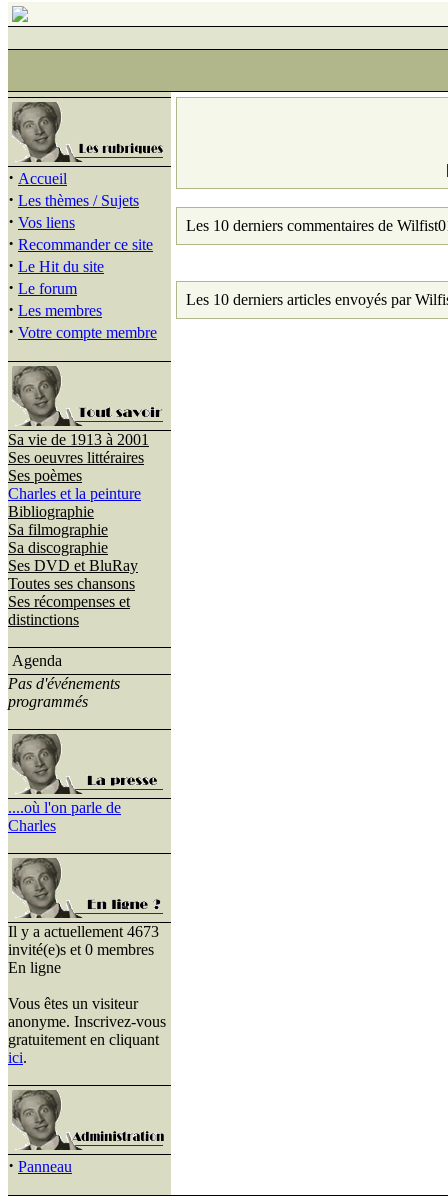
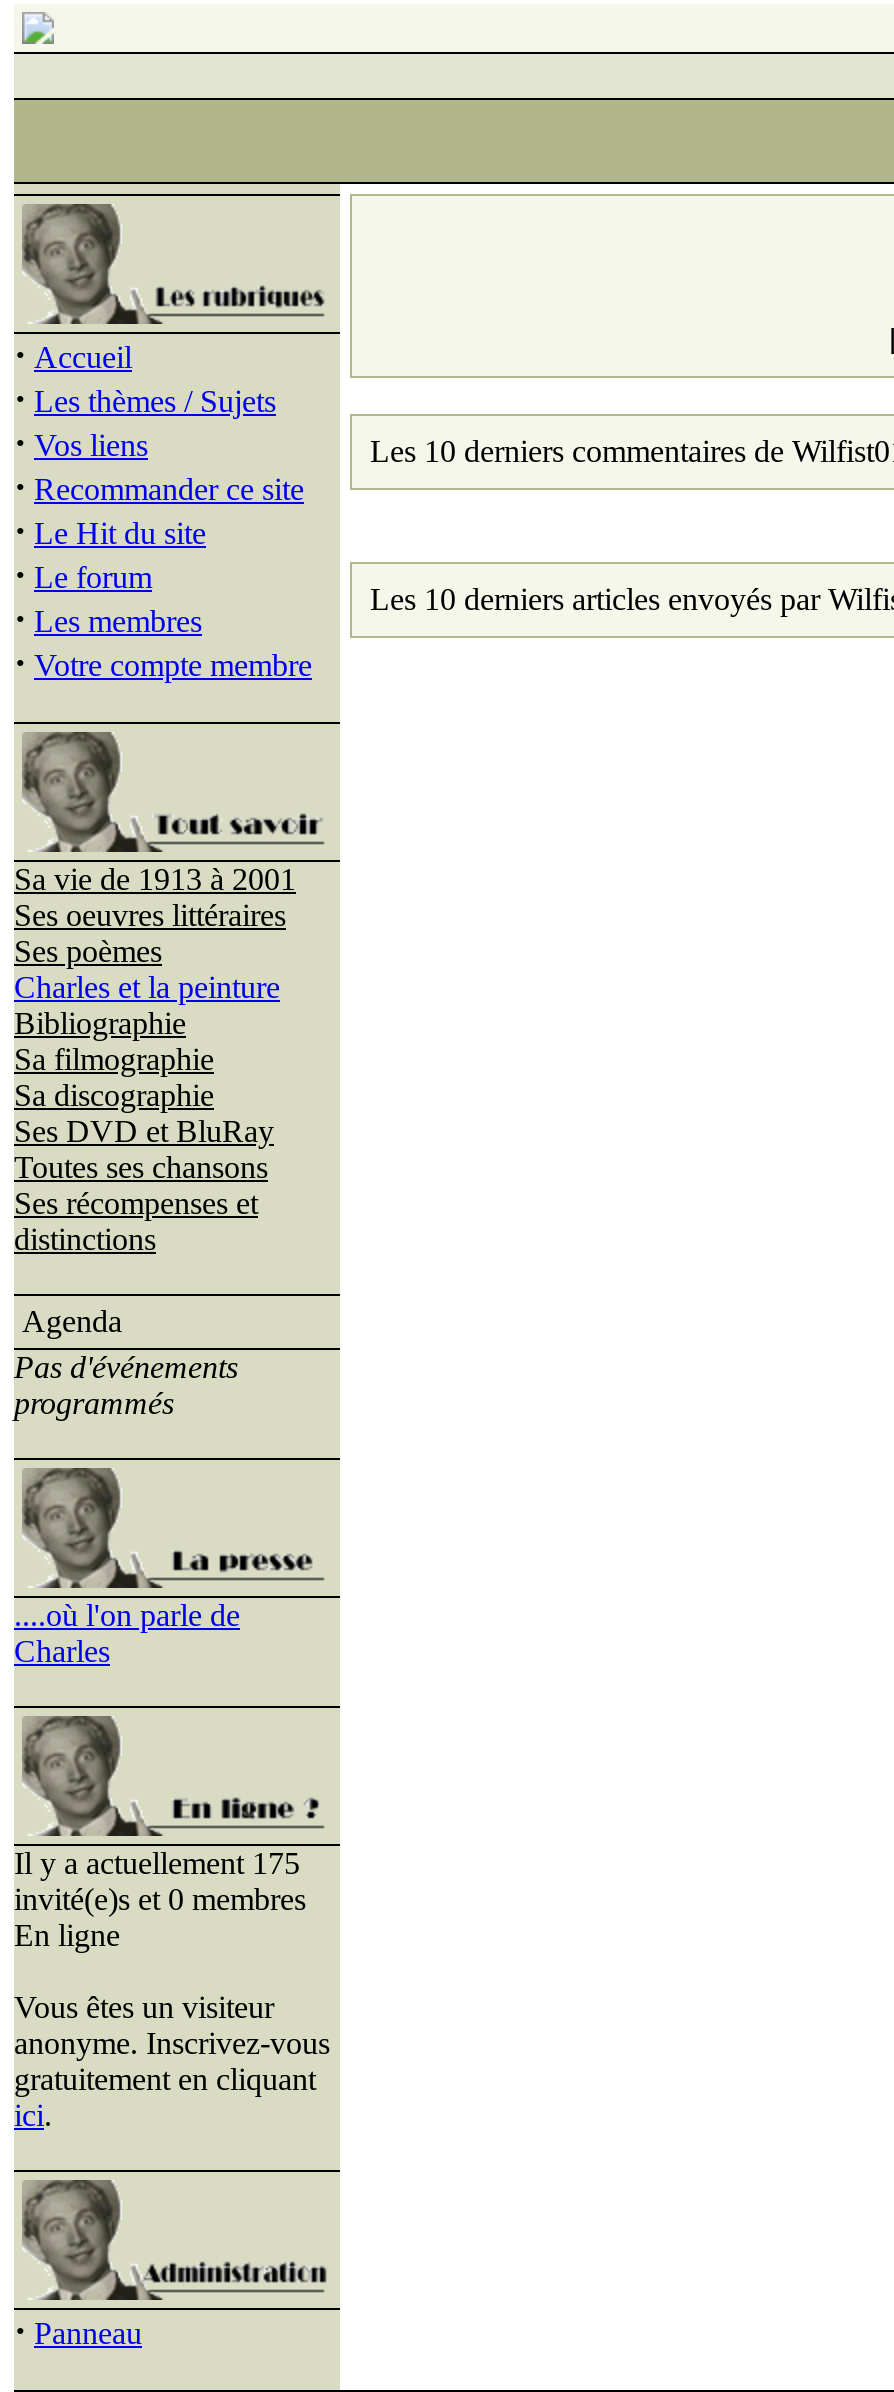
[8,923,159,940] Il y a actuellement 4673 -> [14,1846,300,1880] Il y a actuellement 175

